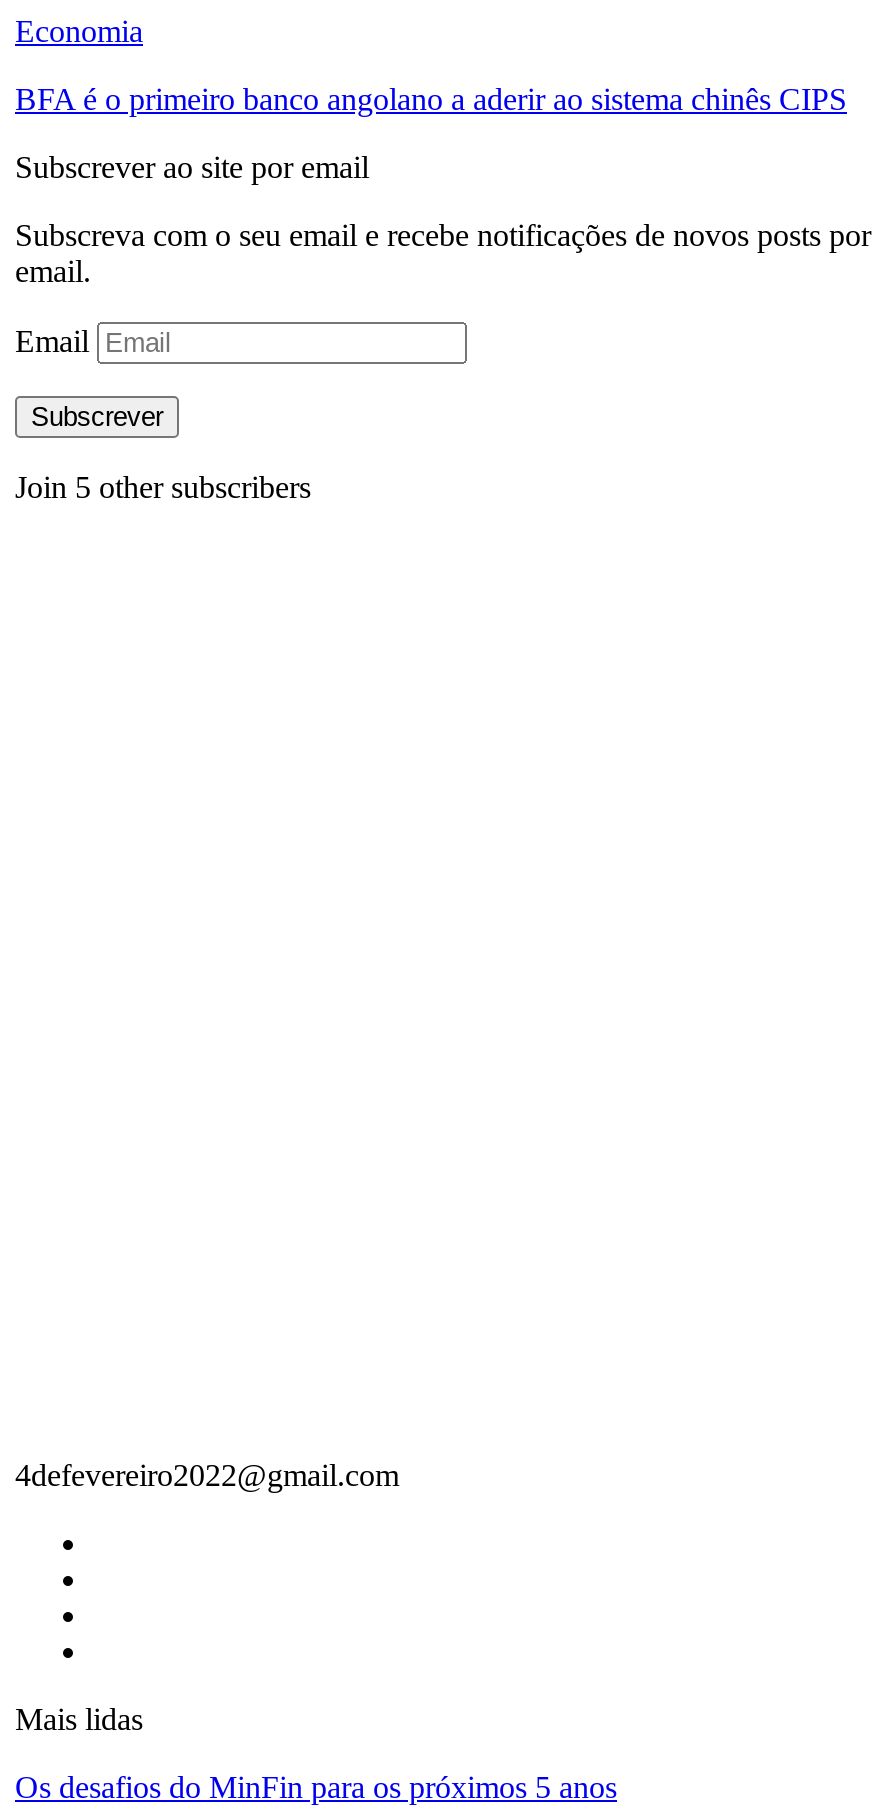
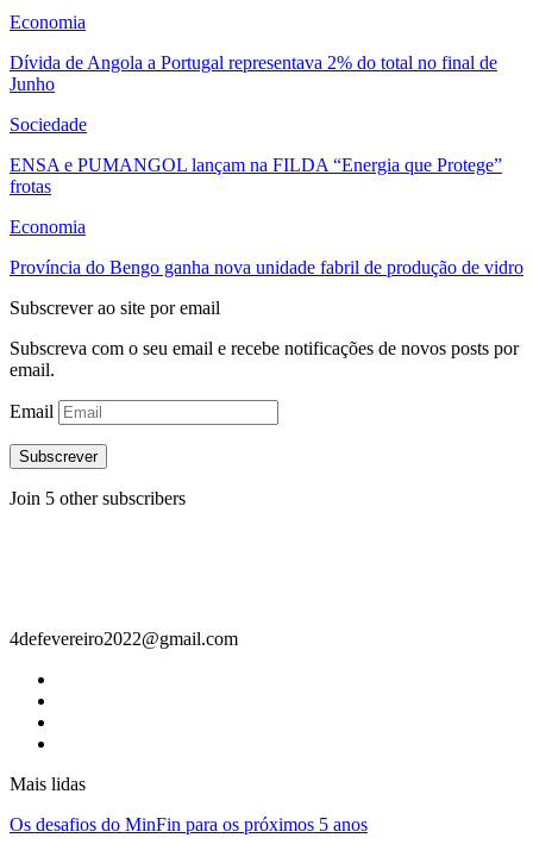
[15,81,847,115] BFA é o primeiro banco angolano a aderir ao sistema chinês CIPS -> [10,52,523,277] Dívida de Angola a Portugal representava 2% do total no final de | Junho | Sociedade | ENSA e PUMANGOL lançam na FILDA “Energia que Protege” | frotas | Economia | Província do Bengo ganha nova unidade fabril de produção de vidro
moved [15,149,871,503] -> [10,297,519,508]: Subscrever ao site por email | Subscreva com o seu email e recebe notificações de novos posts por | email. | Email | Subscrever | Join 5 other subscribers

